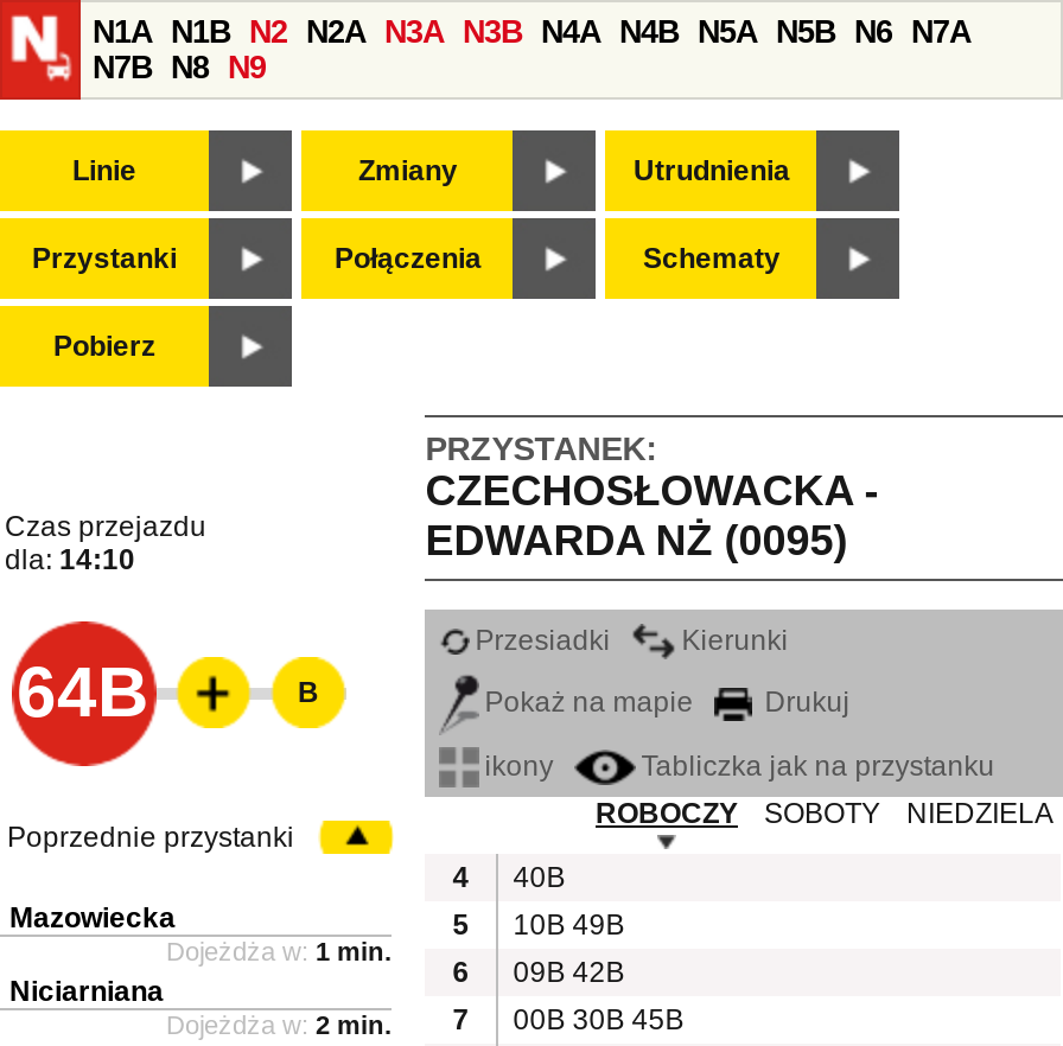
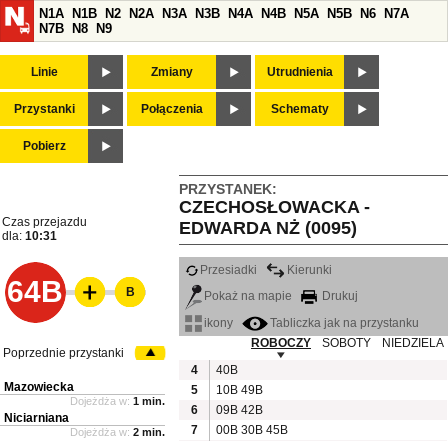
[5,543,135,577] dla: 14:10 -> [2,229,57,243] dla: 10:31

